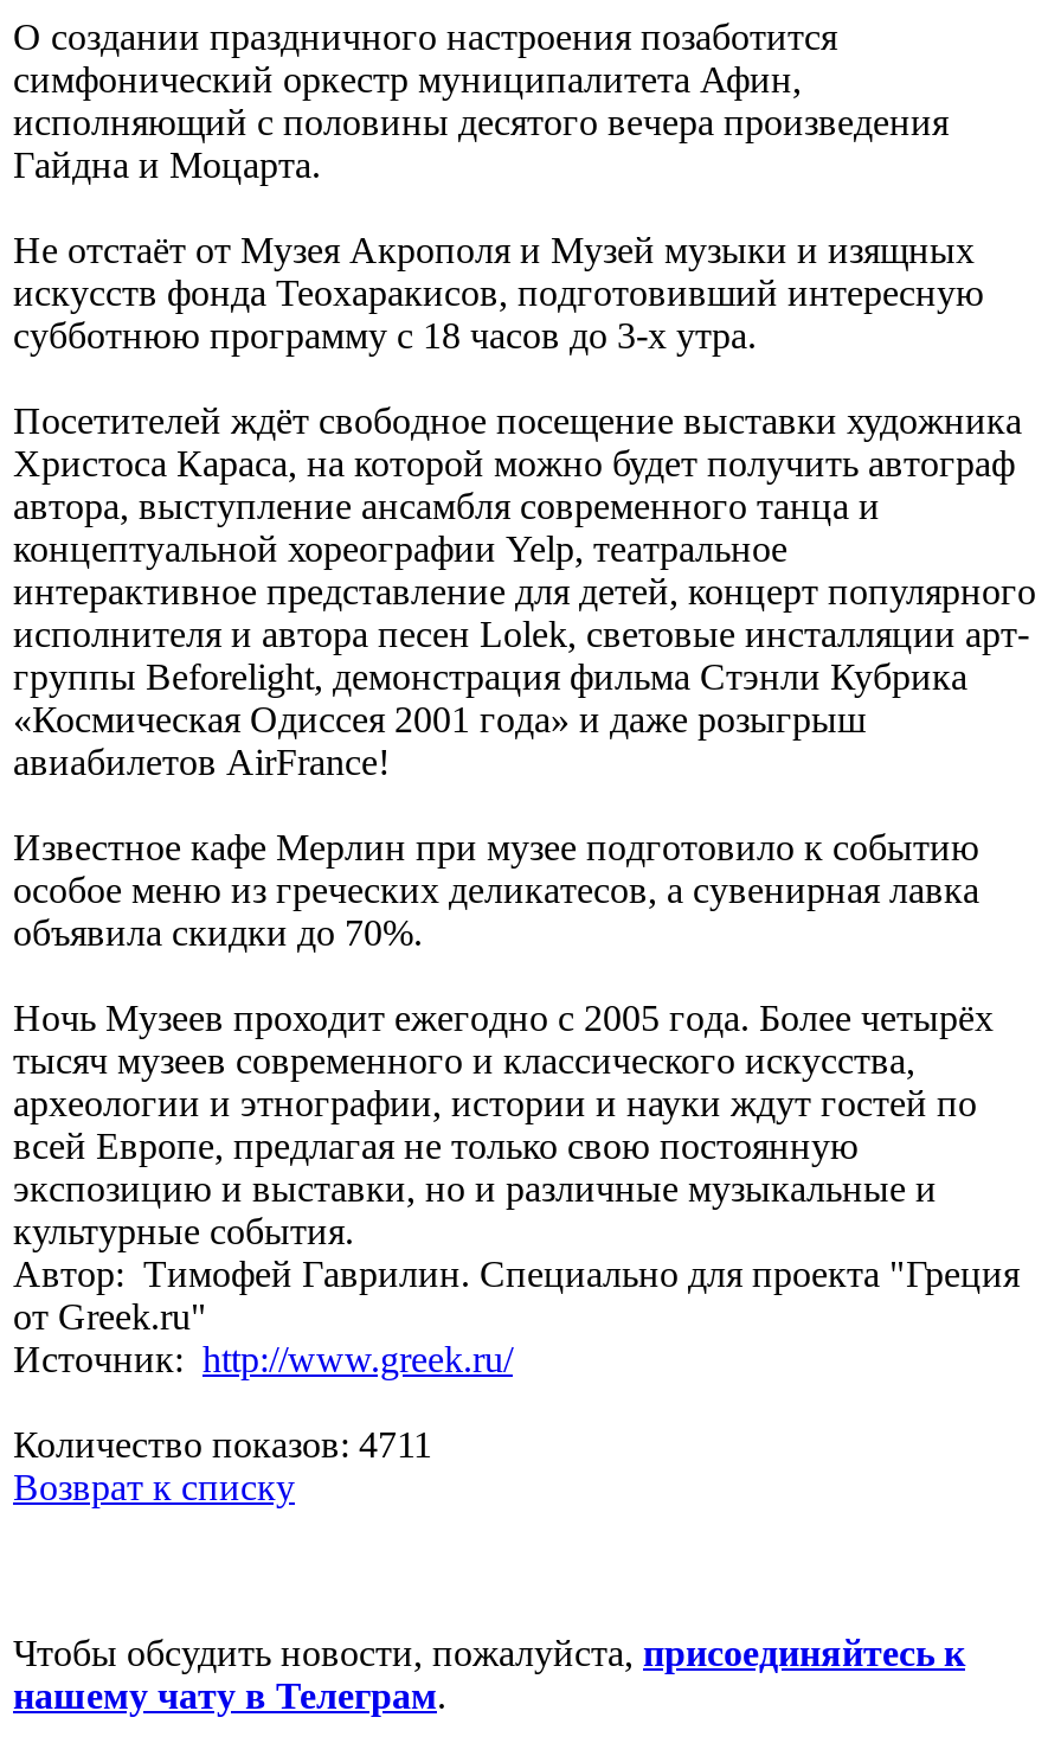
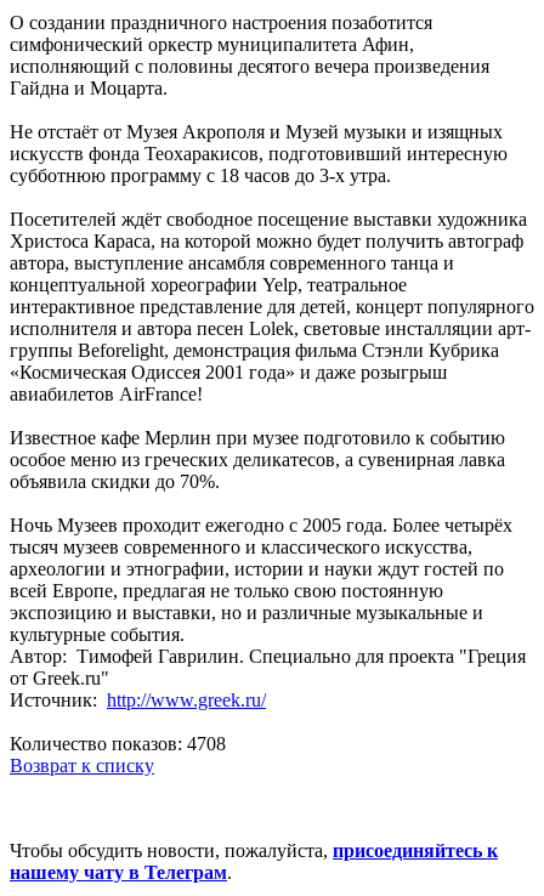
[13,1424,432,1464] Количество показов: 4711 -> [10,733,226,754] Количество показов: 4708

